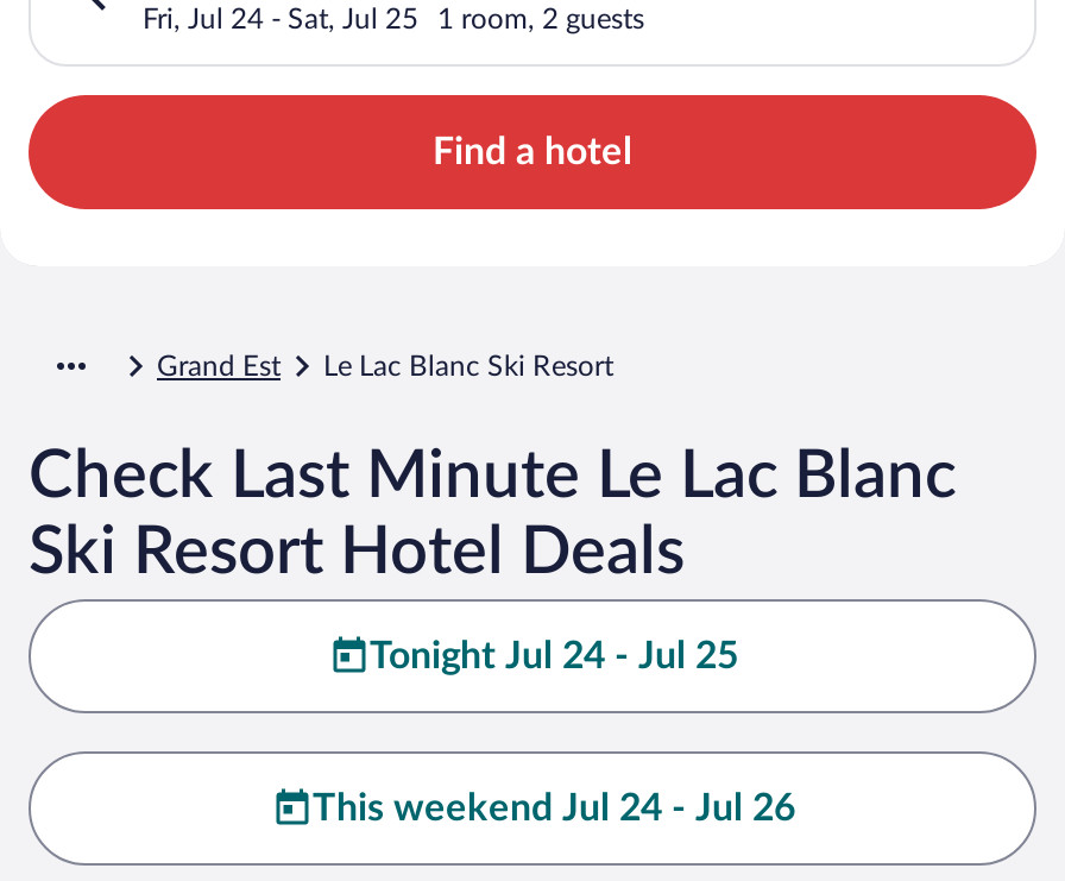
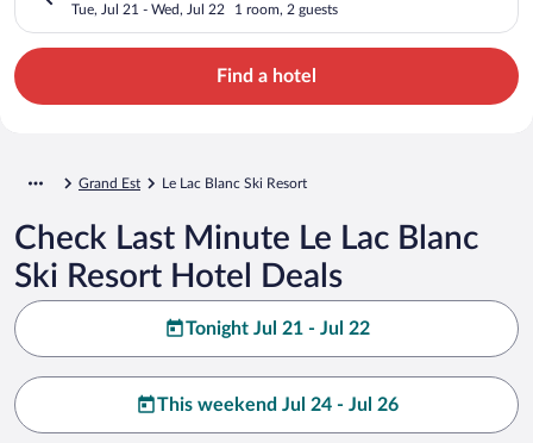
[143,4,418,33] Fri, Jul 24 - Sat, Jul 25 -> [71,2,225,16] Tue, Jul 21 - Wed, Jul 22
[370,637,738,675] Tonight Jul 24 - Jul 25 -> [185,319,369,338] Tonight Jul 21 - Jul 22

